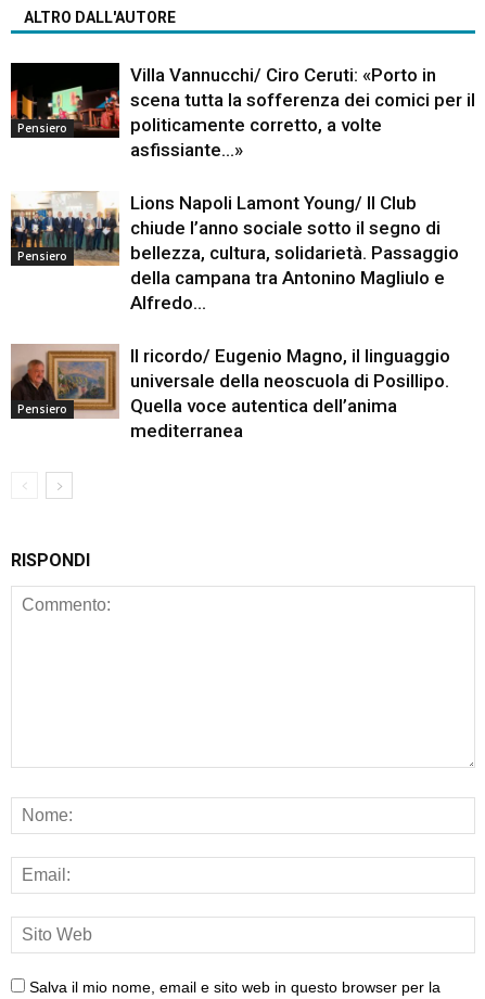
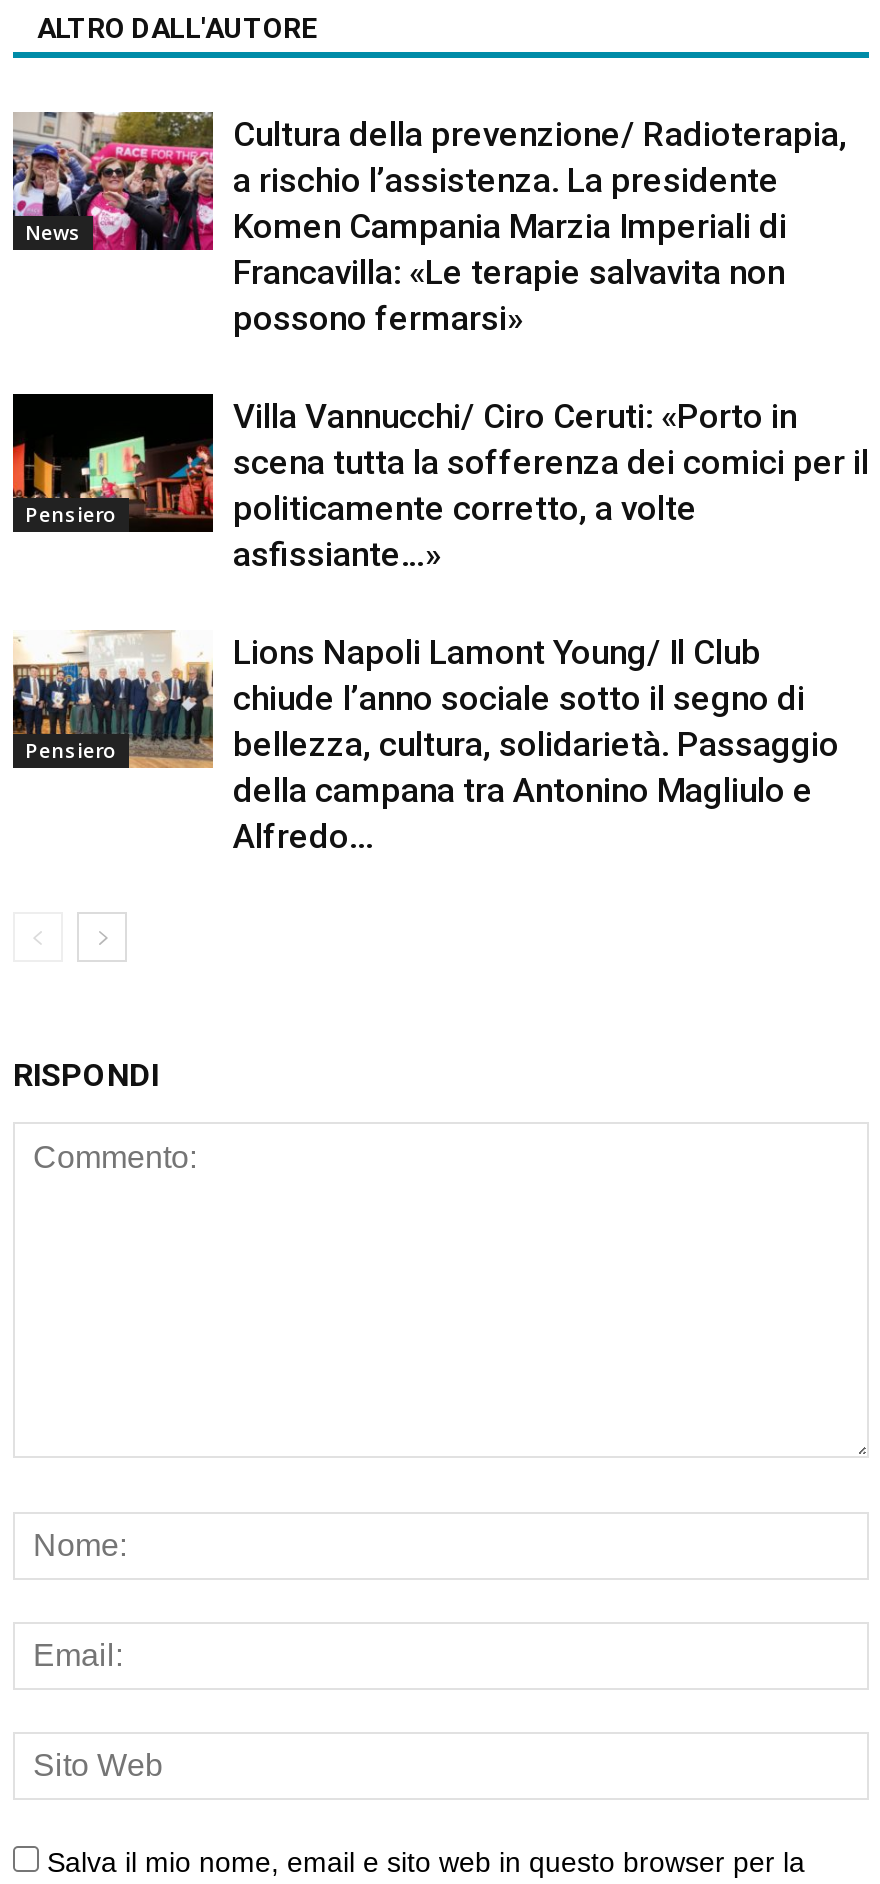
none -> [11,110,205,252] [image] | News
none -> [233,114,847,338] Cultura della prevenzione/ Radioterapia, | a rischio l’assistenza. La presidente | Komen Campania Marzia Imperiali di | Francavilla: «Le terapie salvavita non | possono fermarsi»
moved [10,64,475,313] -> [11,396,869,856]: [image] | Pensiero | Villa Vannucchi/ Ciro Ceruti: «Porto in | ... | della campana tra Antonino Magliulo e | Alfredo...
[10,344,115,419] [image] | Pensiero -> none
[130,345,450,441] Il ricordo/ Eugenio Magno, il linguaggio | universale della neoscuola di Posillipo. | Quella voce autentica dell’anima | mediterranea -> none

